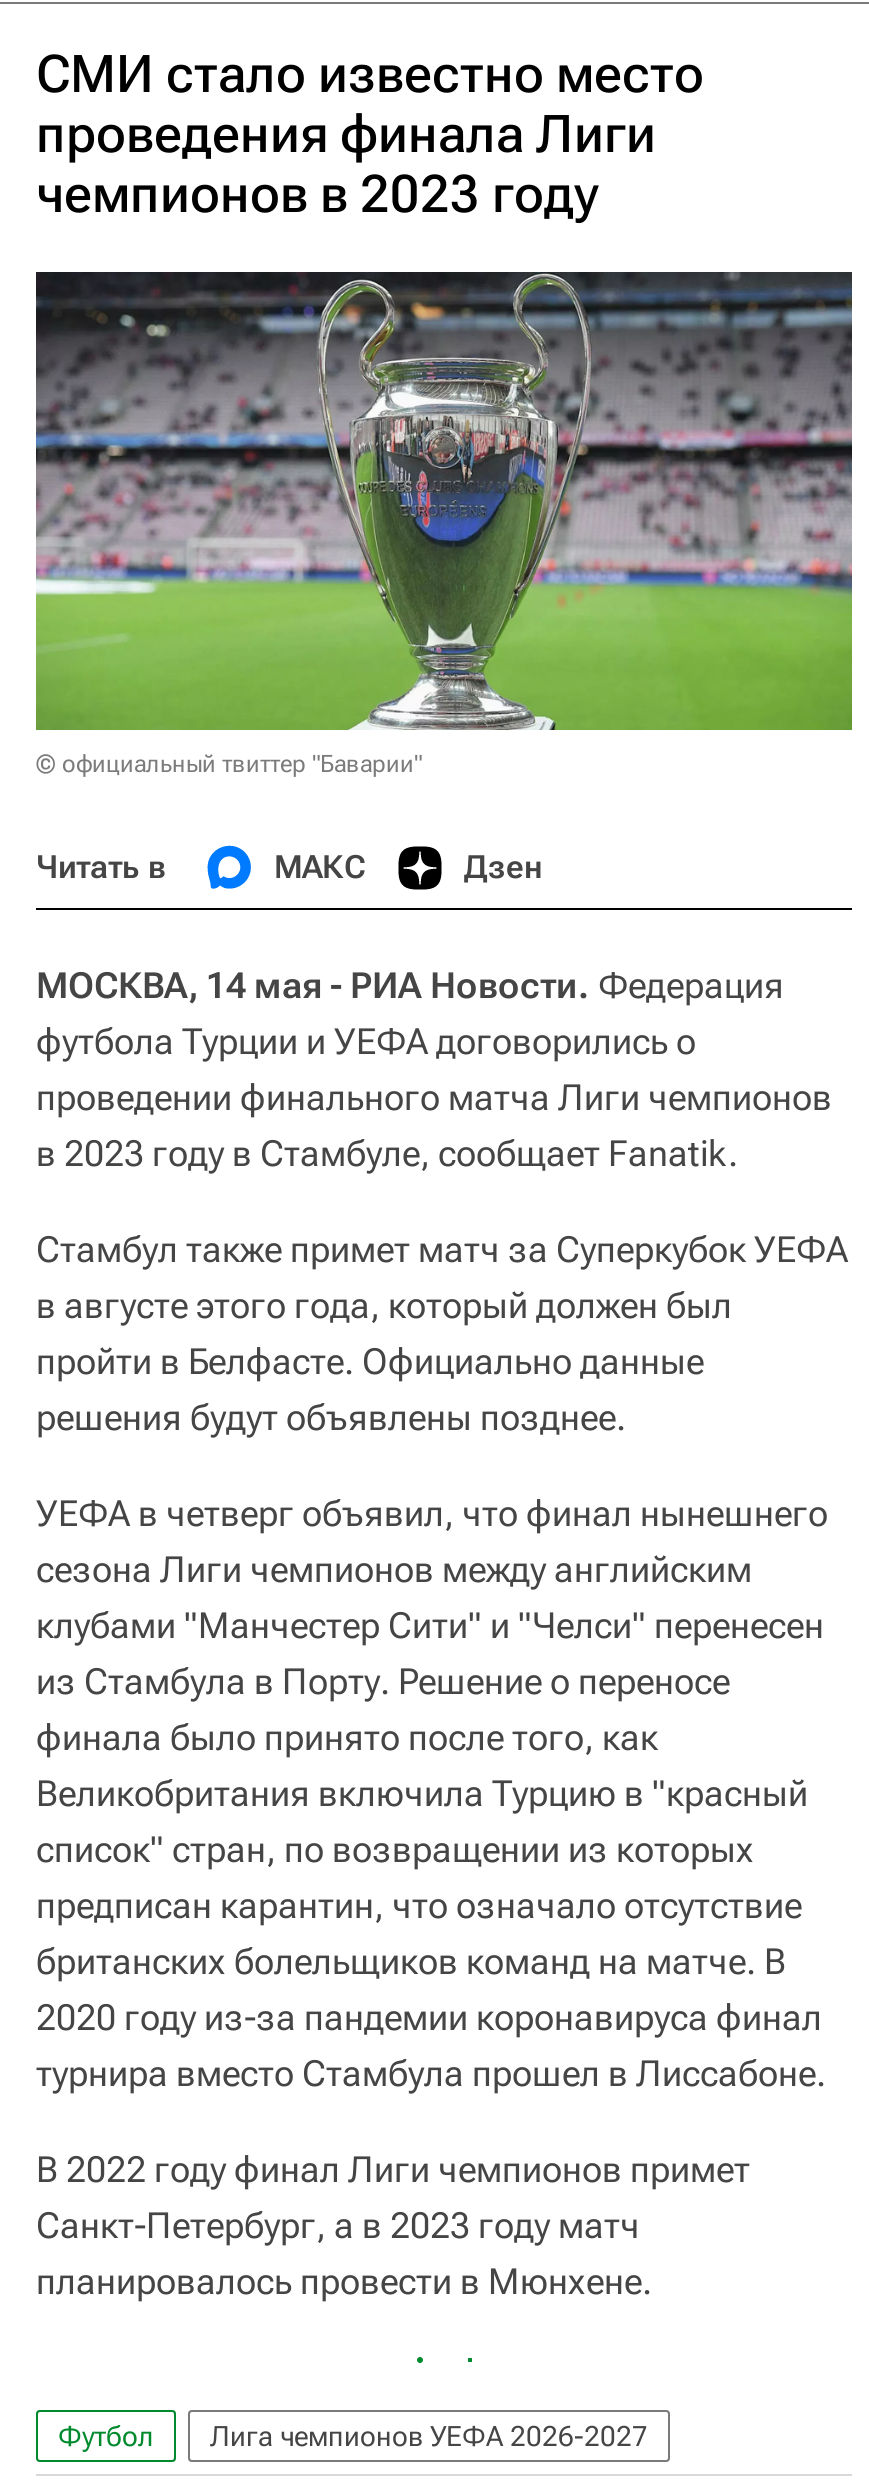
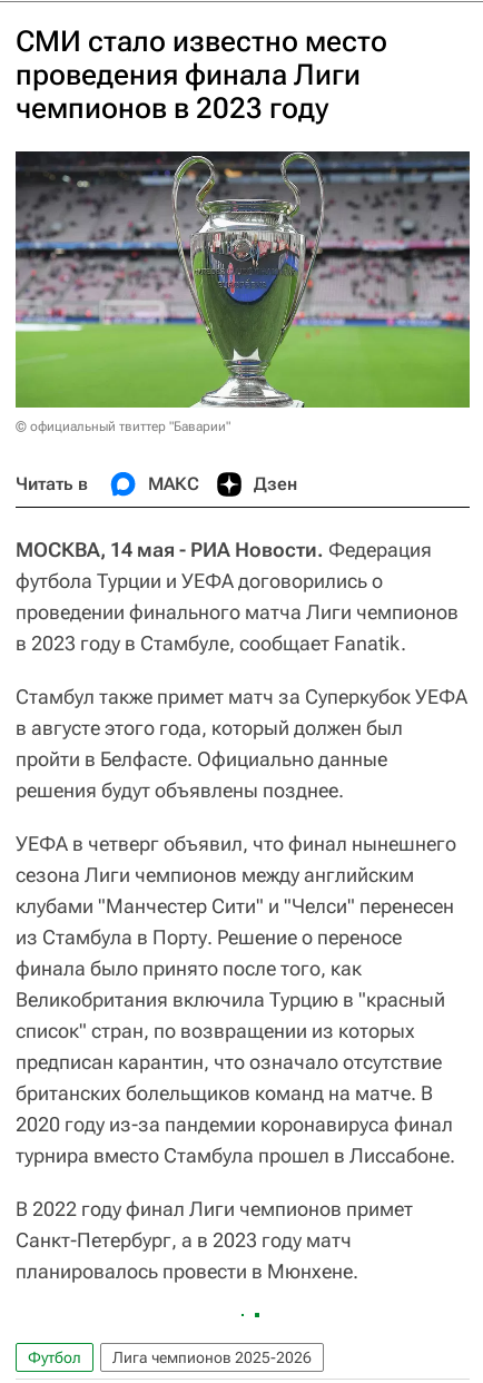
[210,2421,648,2453] Лига чемпионов УЕФА 2026-2027 -> [112,1348,312,1366] Лига чемпионов 2025-2026

